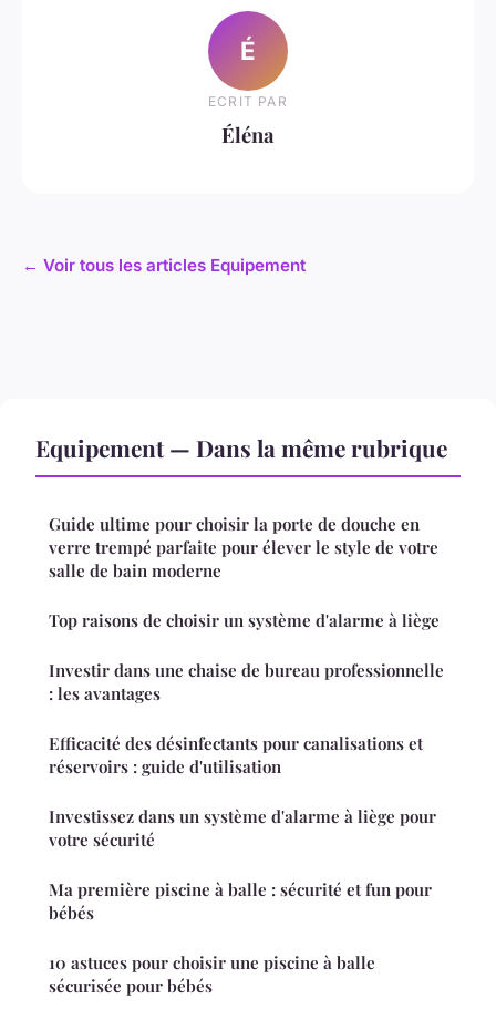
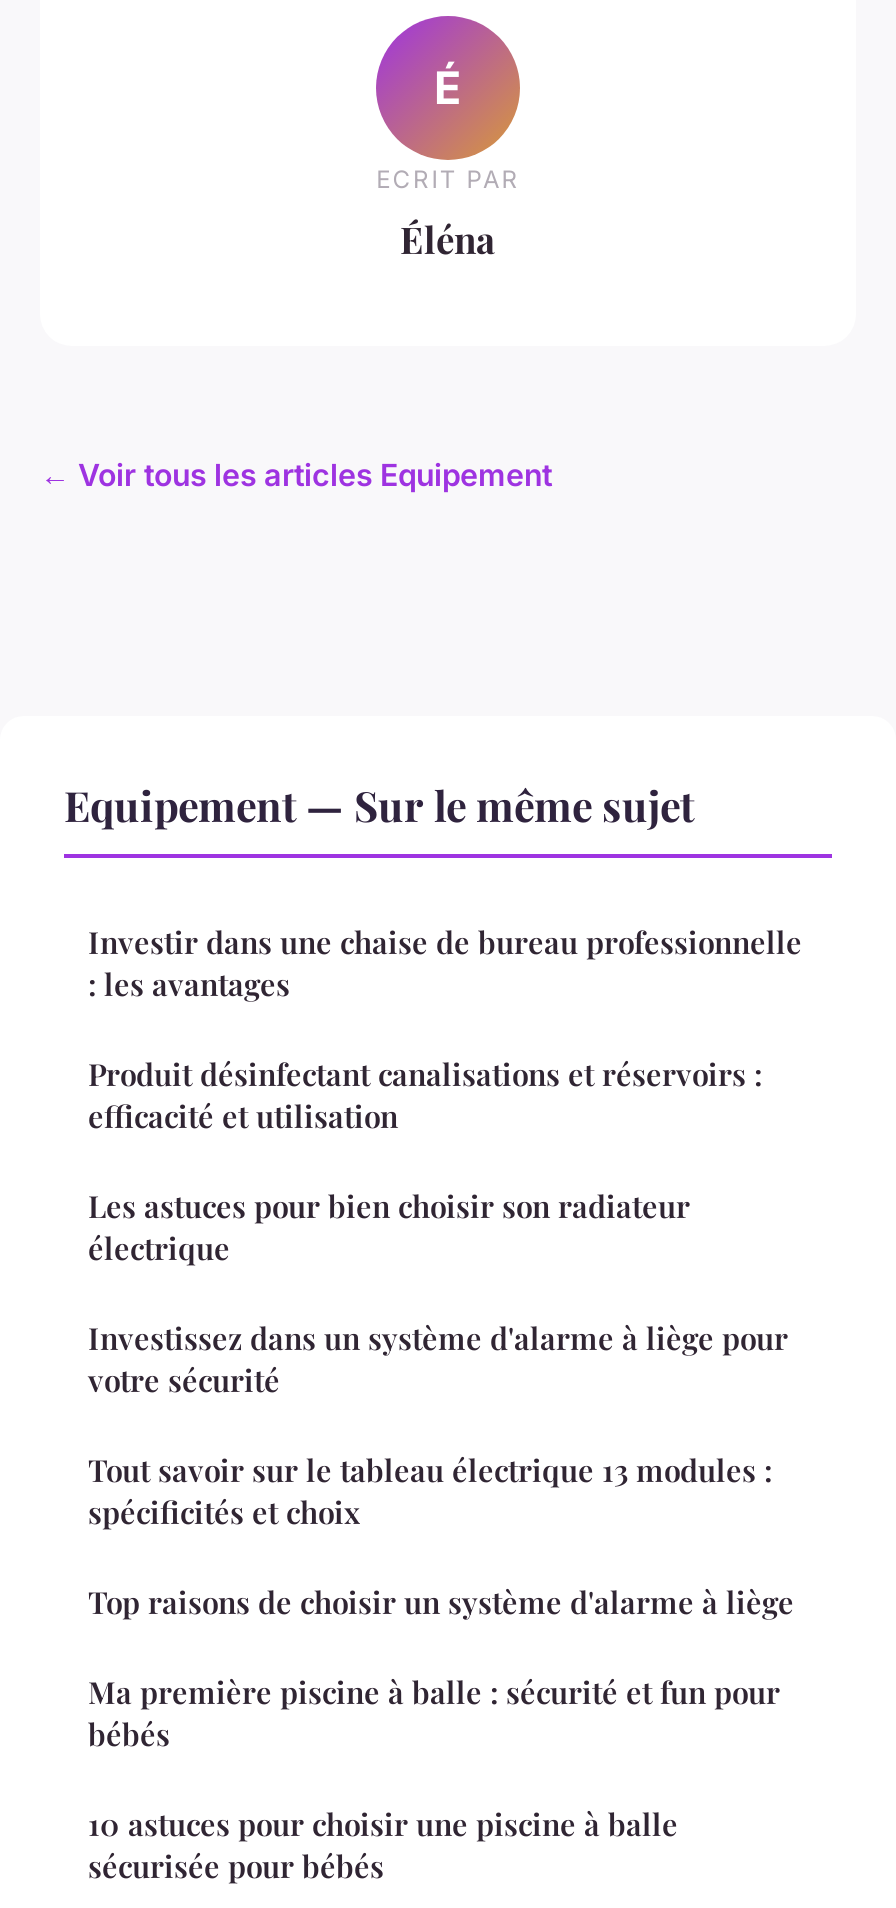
[35,432,447,582] Equipement — Dans la même rubrique | Guide ultime pour choisir la porte de douche en | verre trempé parfaite pour élever le style de votre | salle de bain moderne -> [64,776,694,832] Equipement — Sur le même sujet
moved [49,609,440,632] -> [88,1582,794,1622]: Top raisons de choisir un système d'alarme à liège
moved [49,659,444,705] -> [88,922,802,1004]: Investir dans une chaise de bureau professionnelle | : les avantages
[49,732,423,778] Efficacité des désinfectants pour canalisations et | réservoirs : guide d'utilisation -> [88,1054,762,1268] Produit désinfectant canalisations et réservoirs : | efficacité et utilisation | Les astuces pour bien choisir son radiateur | électrique
moved [49,805,436,851] -> [88,1318,788,1400]: Investissez dans un système d'alarme à liège pour | votre sécurité
none -> [88,1450,772,1532] Tout savoir sur le tableau électrique 13 modules : | spécificités et choix

